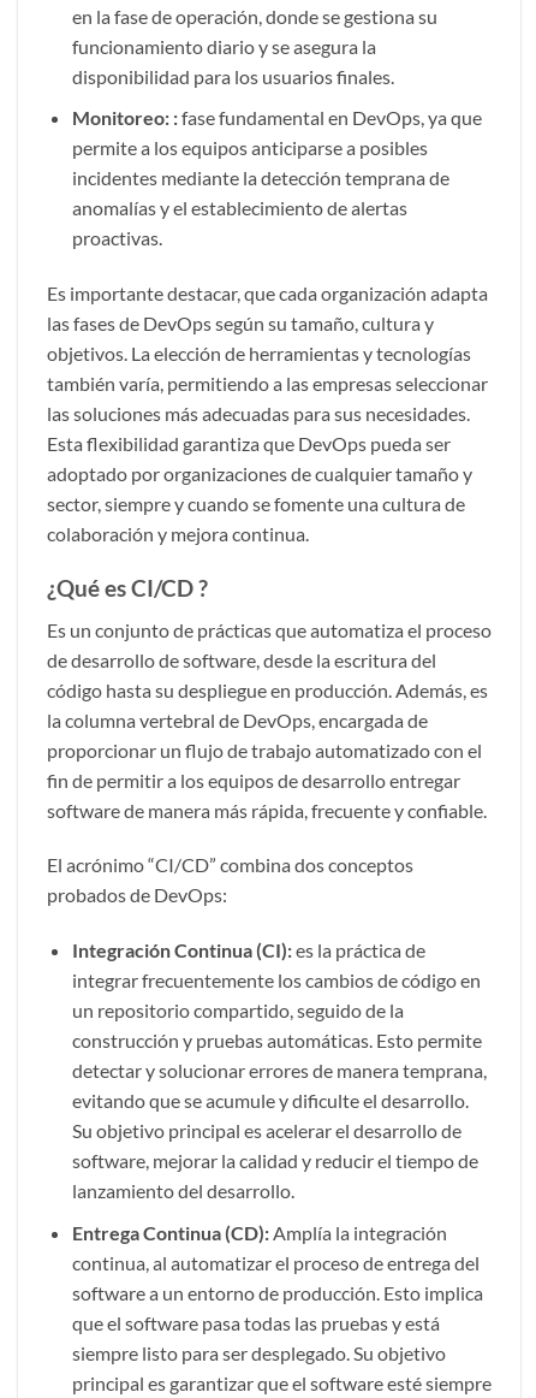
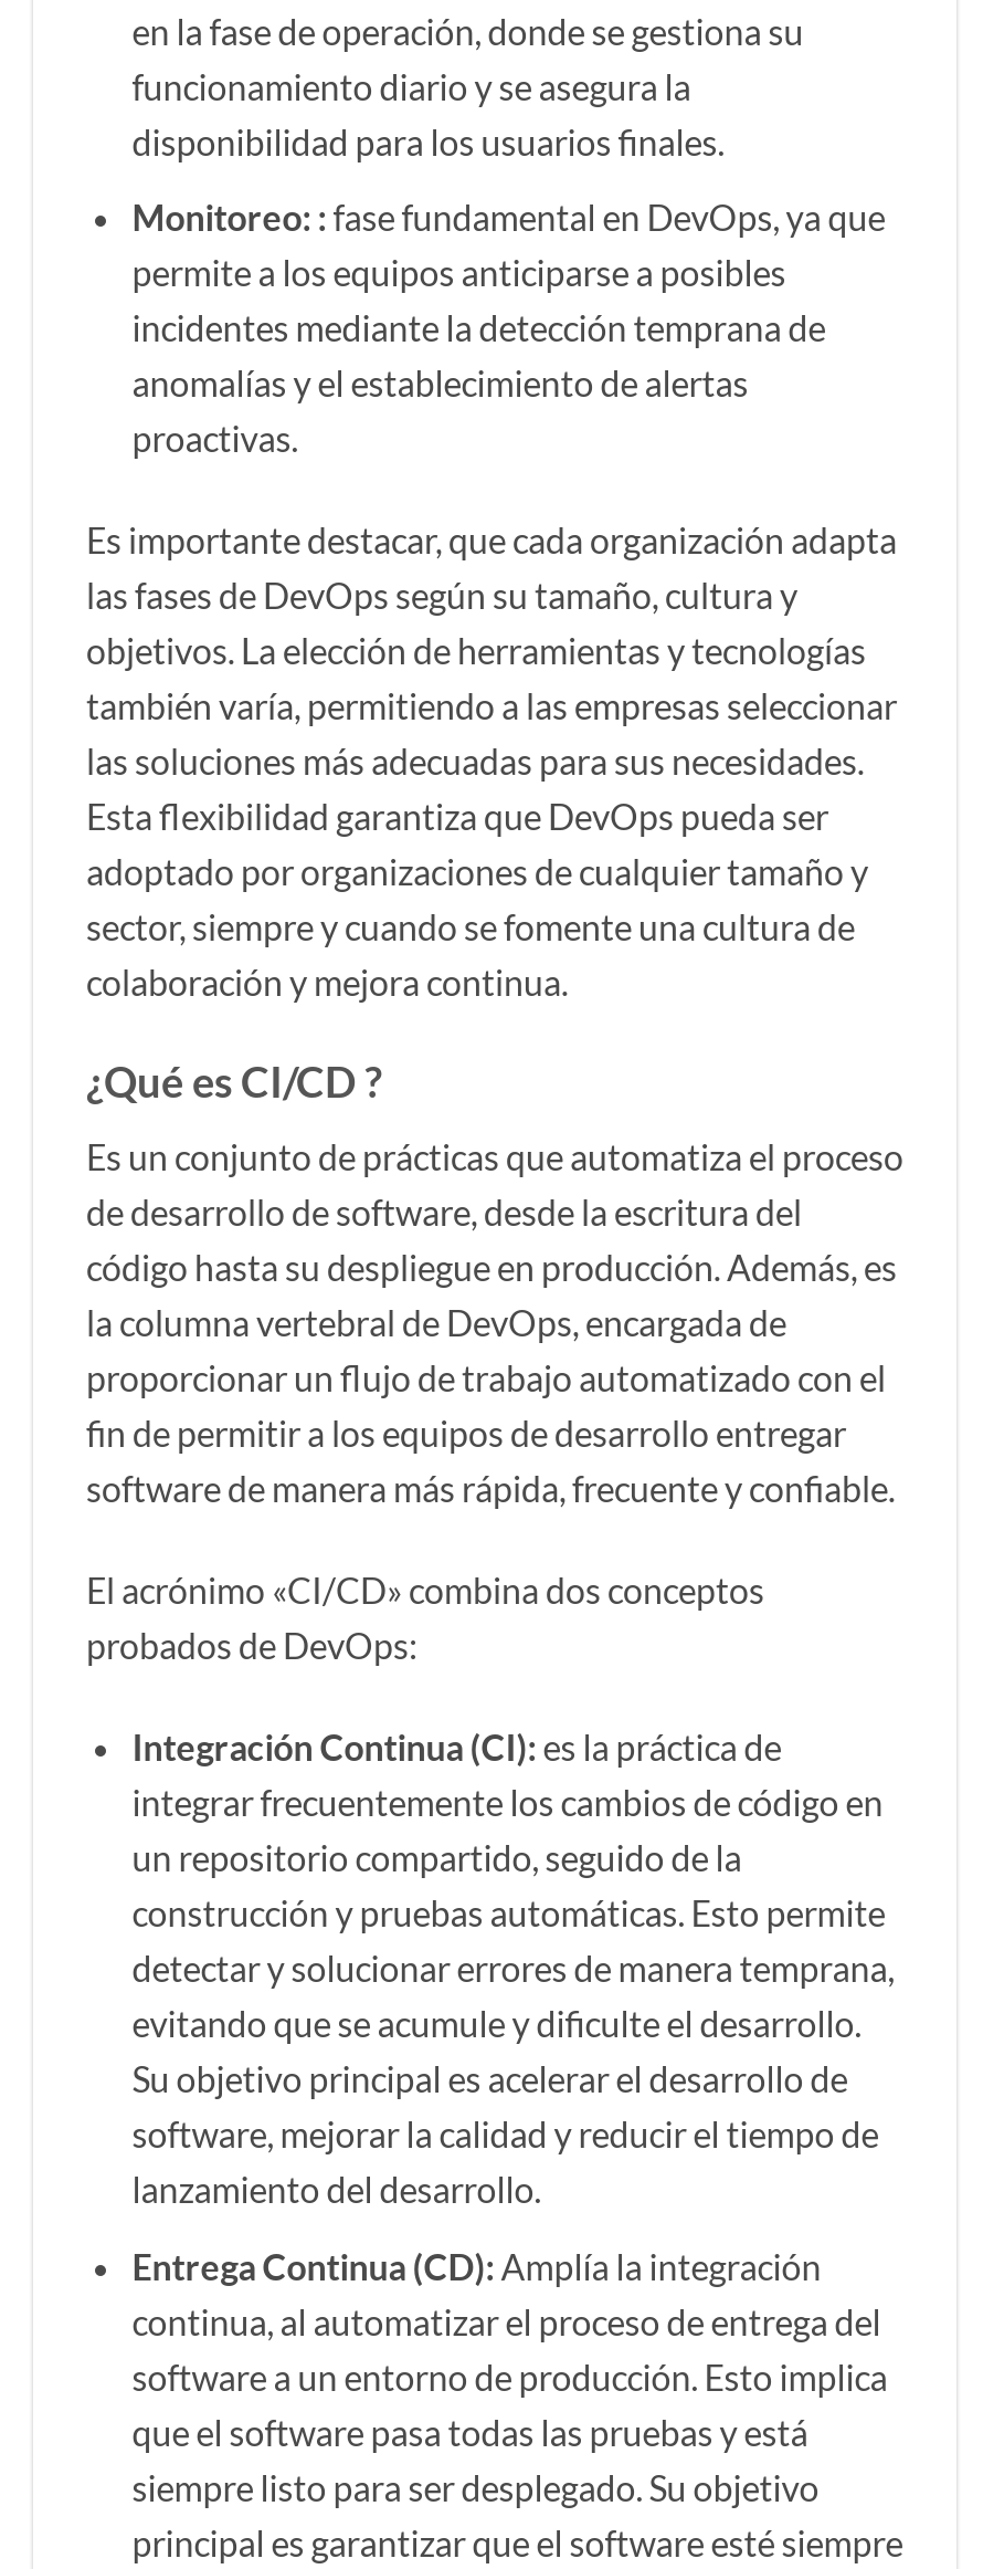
[47,854,413,876] El acrónimo “CI/CD” combina dos conceptos -> [86,1569,764,1611] El acrónimo «CI/CD» combina dos conceptos

